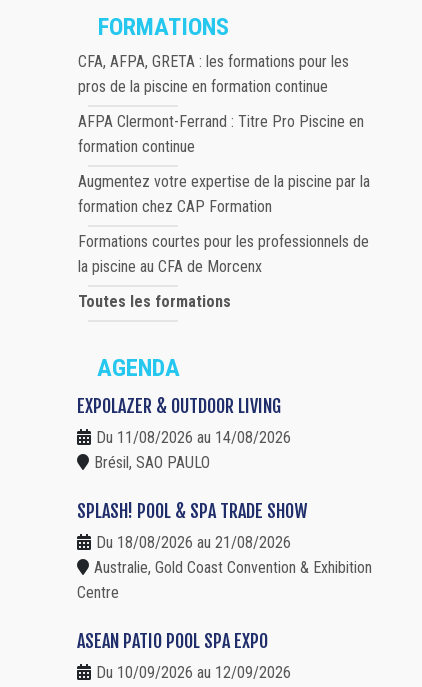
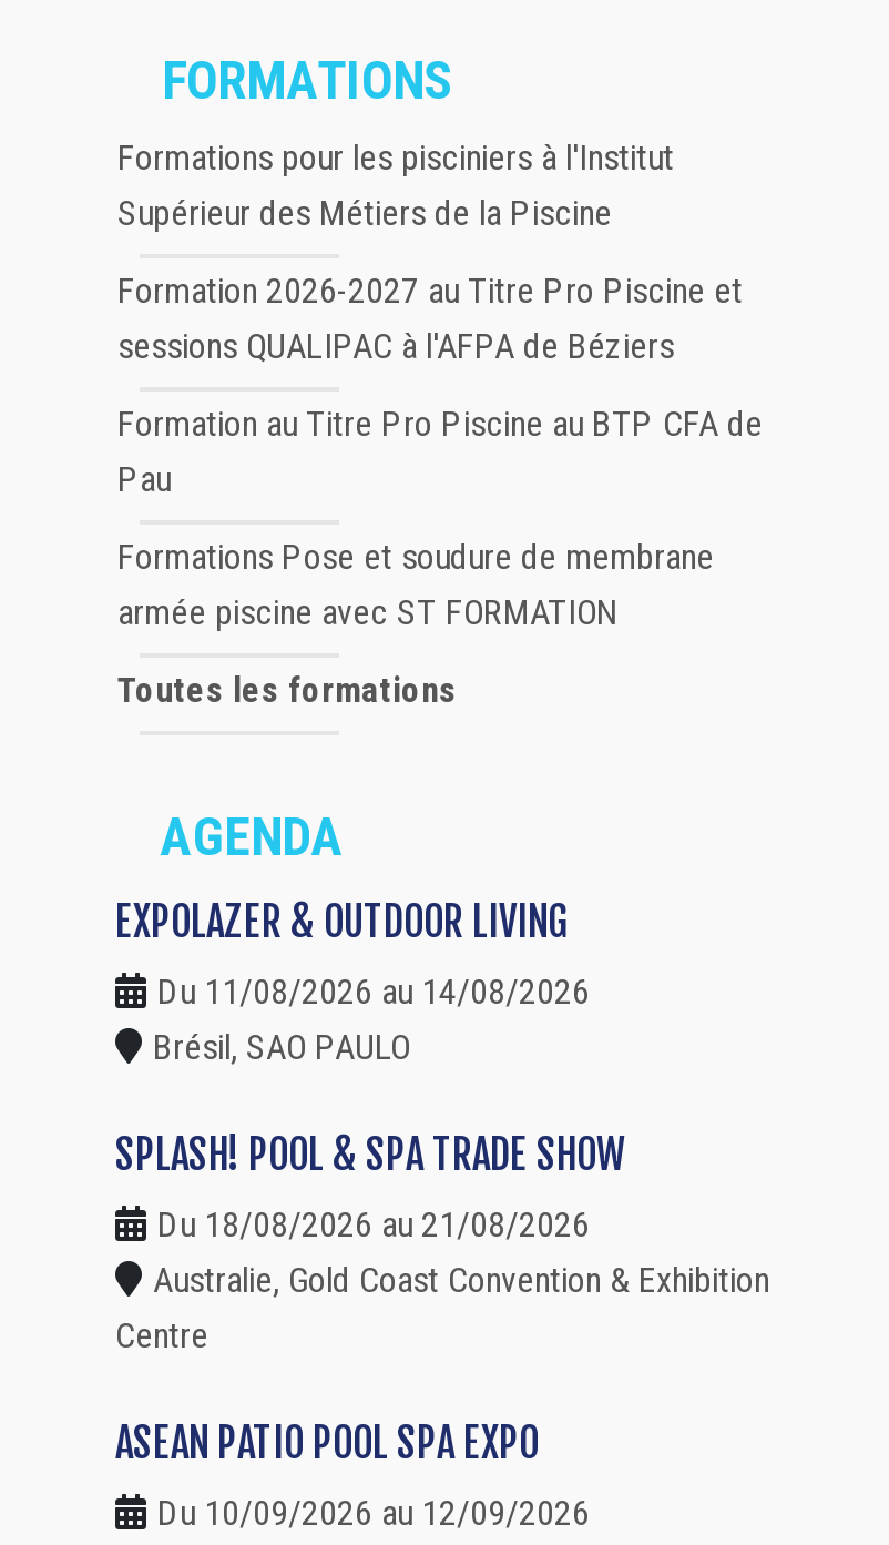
[78,52,349,96] CFA, AFPA, GRETA : les formations pour les | pros de la piscine en formation continue -> [117,137,674,234] Formations pour les pisciniers à l'Institut | Supérieur des Métiers de la Piscine
[78,112,364,156] AFPA Clermont-Ferrand : Titre Pro Piscine en | formation continue -> [117,270,743,367] Formation 2026-2027 au Titre Pro Piscine et | sessions QUALIPAC à l'AFPA de Béziers
[78,172,370,216] Augmentez votre expertise de la piscine par la | formation chez CAP Formation -> [117,403,763,500] Formation au Titre Pro Piscine au BTP CFA de | Pau
[78,232,369,276] Formations courtes pour les professionnels de | la piscine au CFA de Morcenx -> [117,536,714,634] Formations Pose et soudure de membrane | armée piscine avec ST FORMATION

